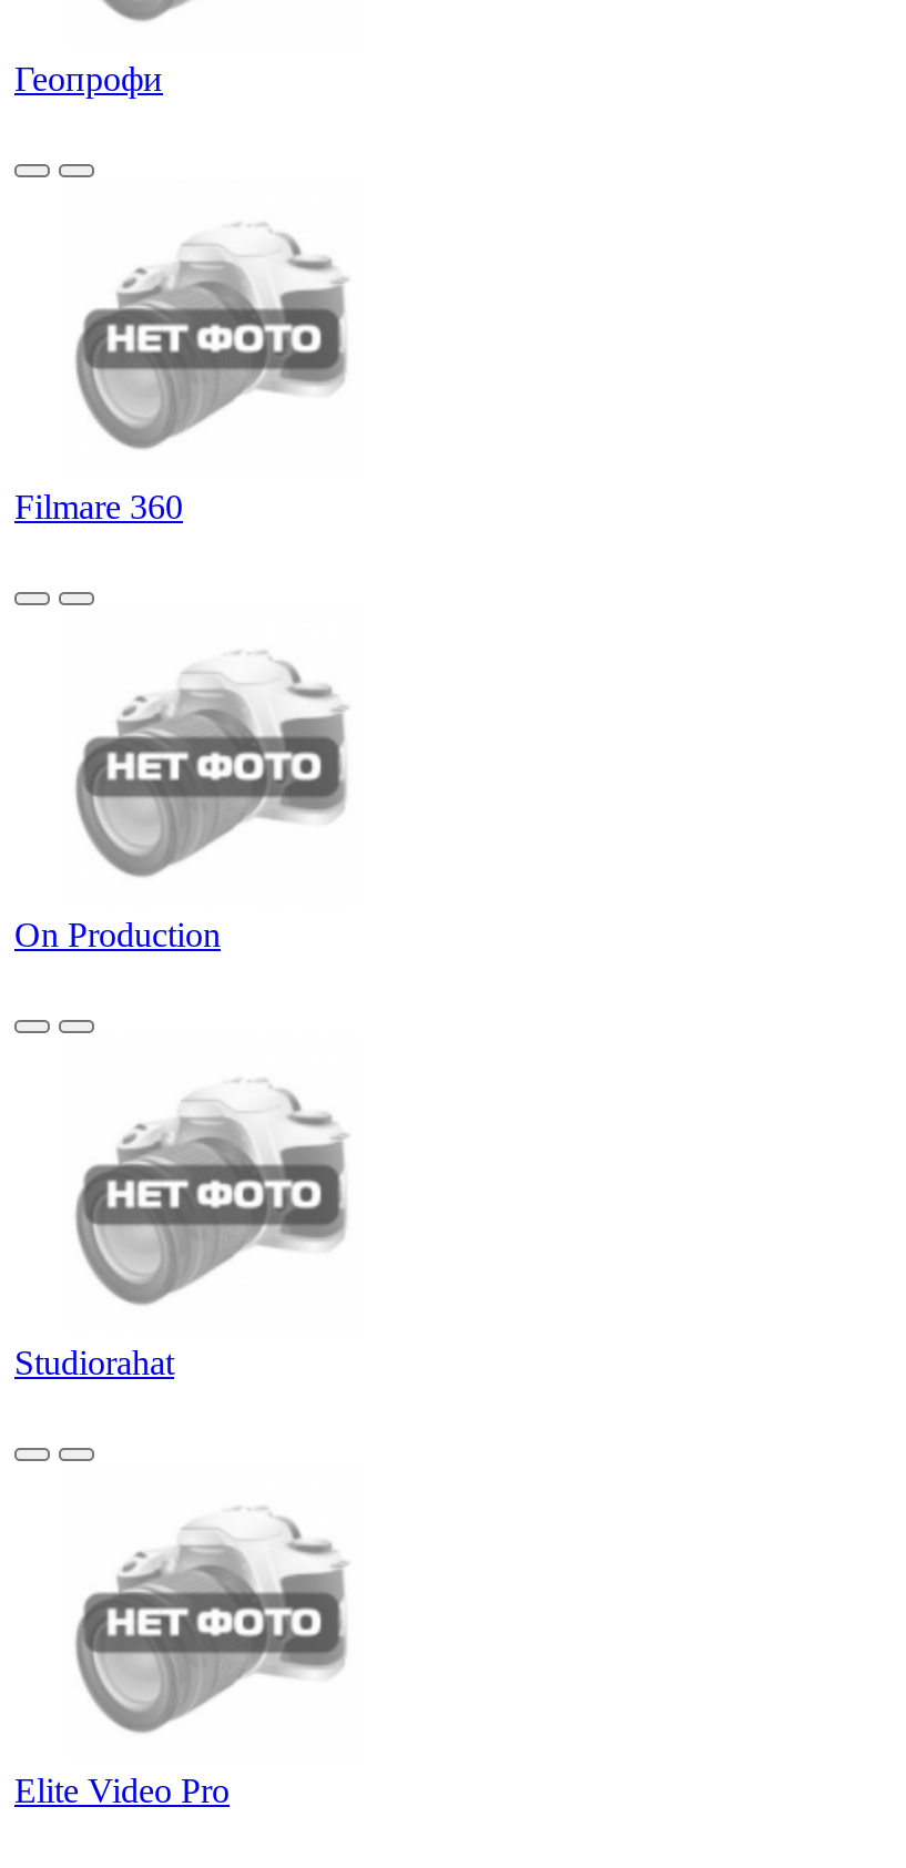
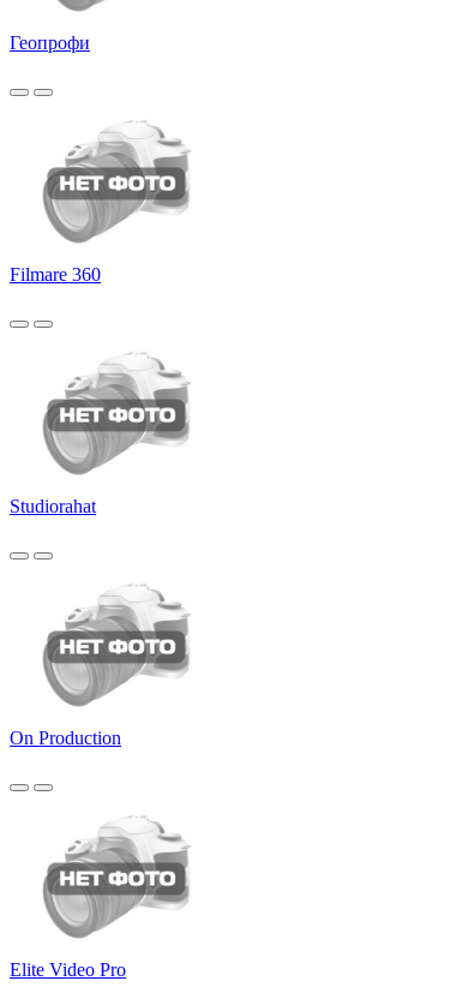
moved [14,915,221,953] -> [10,727,121,748]: On Production
moved [14,1343,174,1380] -> [10,495,96,516]: Studiorahat

